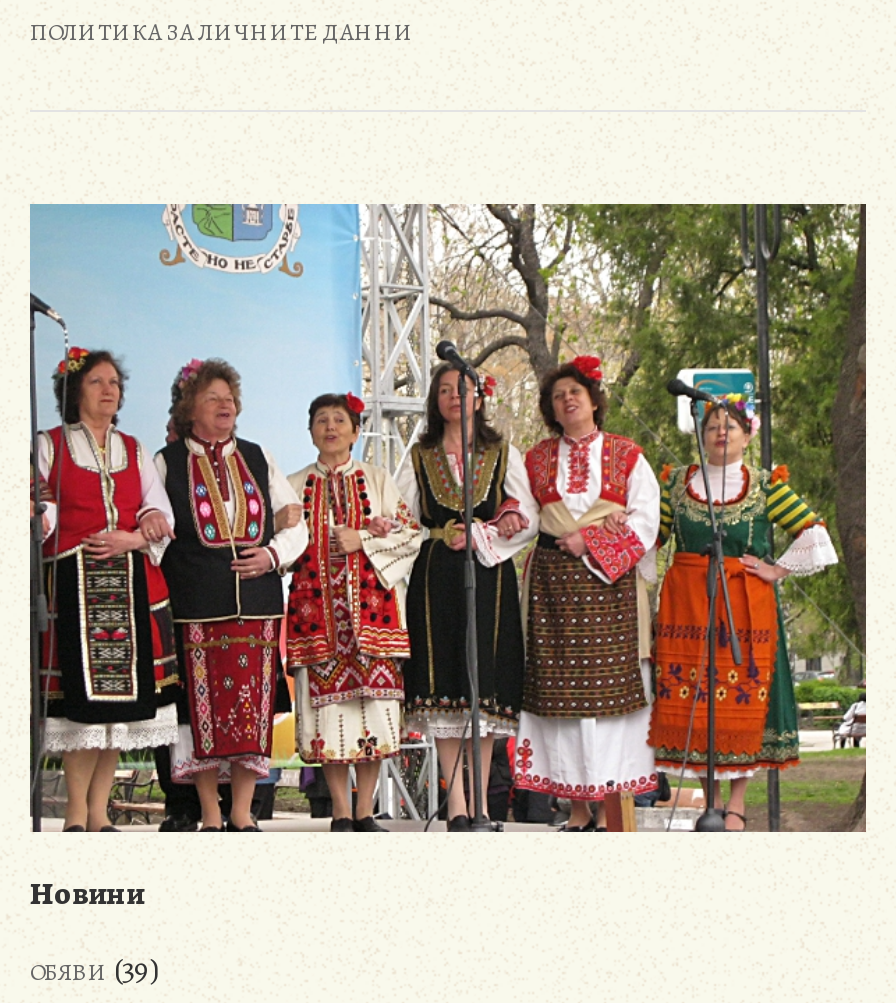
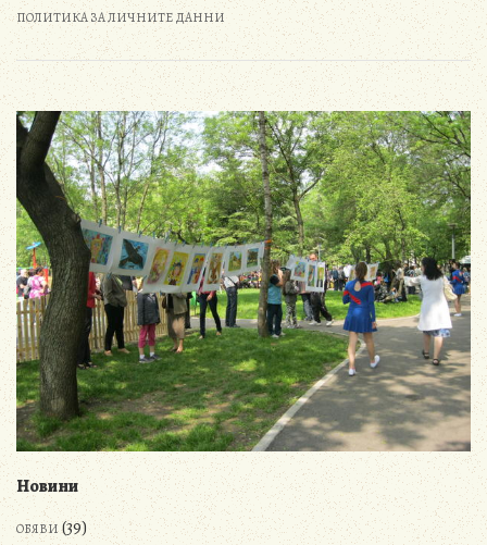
[28,202,866,834] [image] -> [15,110,472,453] [image]

